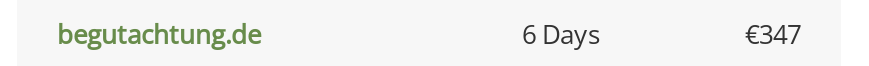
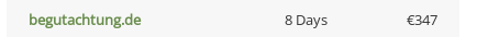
[522,16,600,52] 6 Days -> [284,10,327,29] 8 Days

